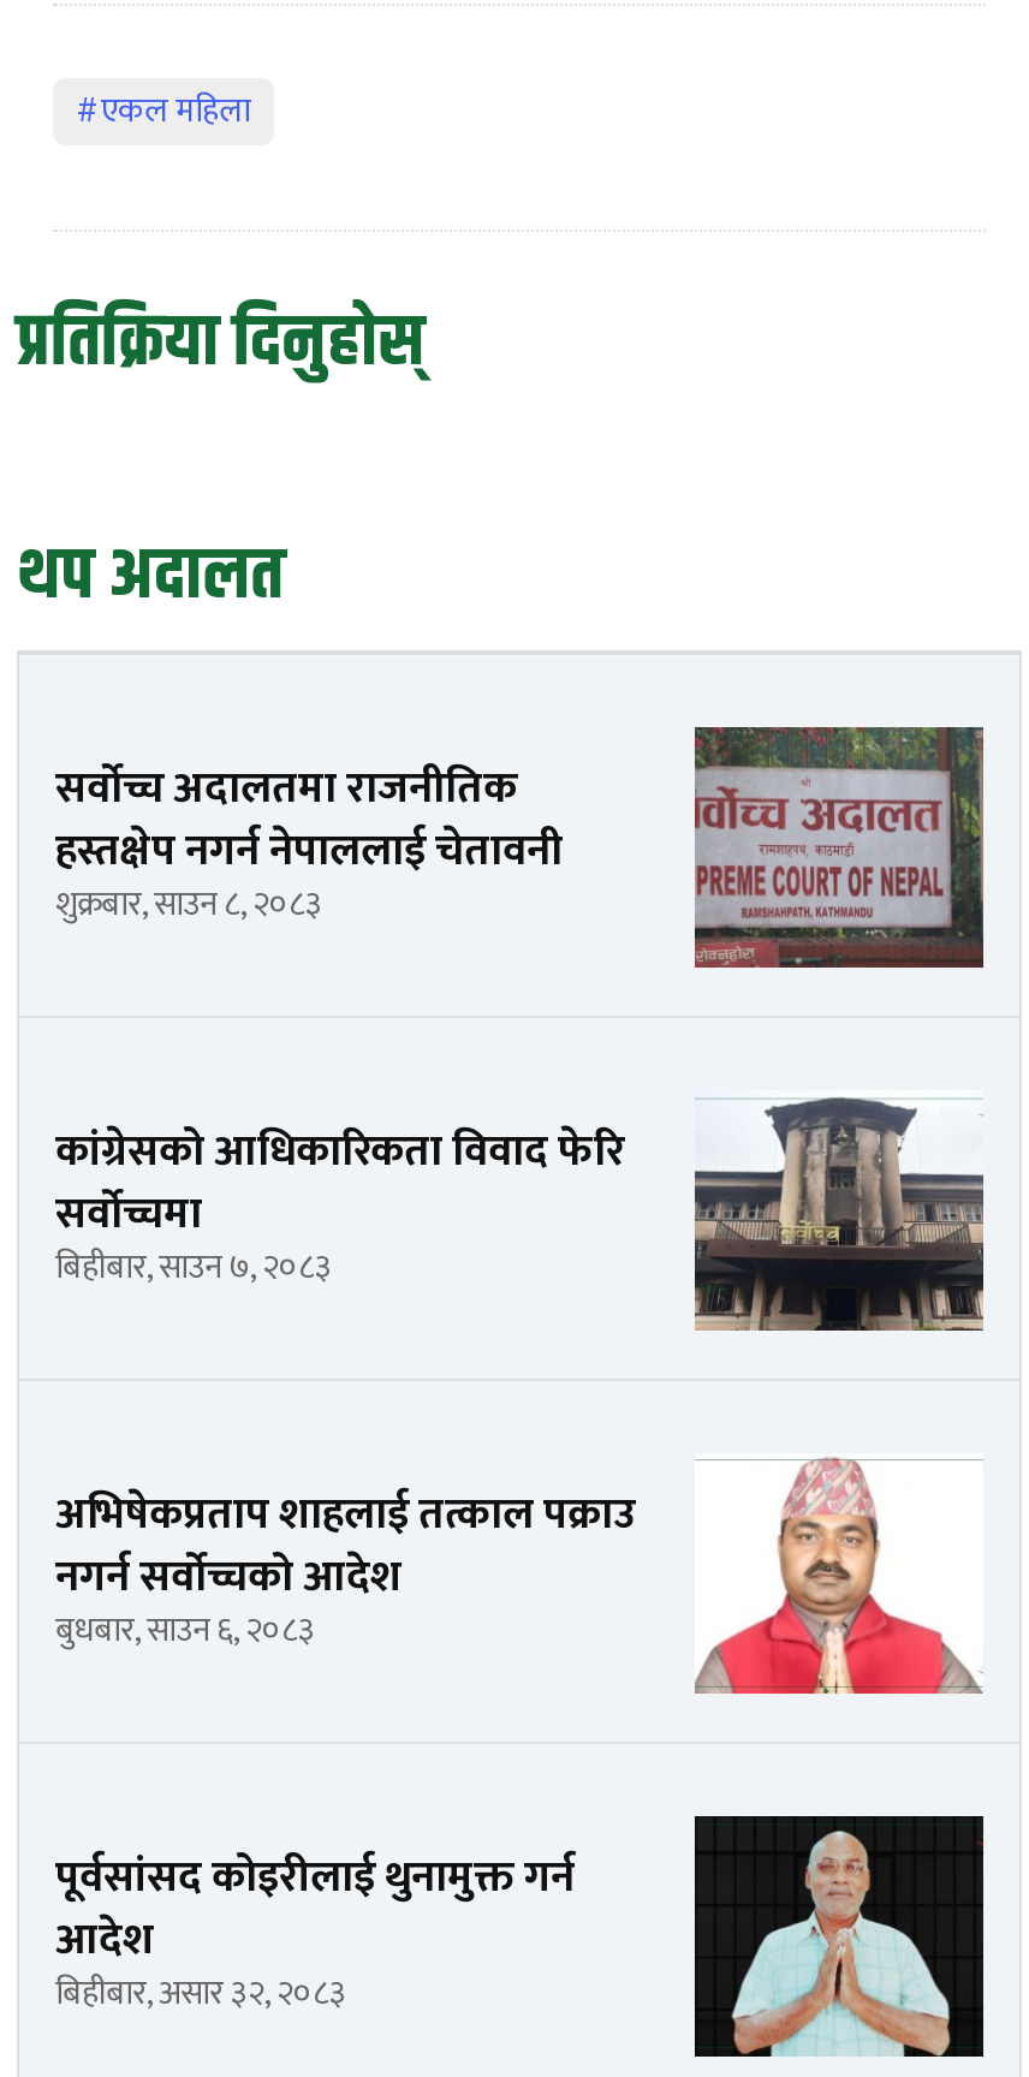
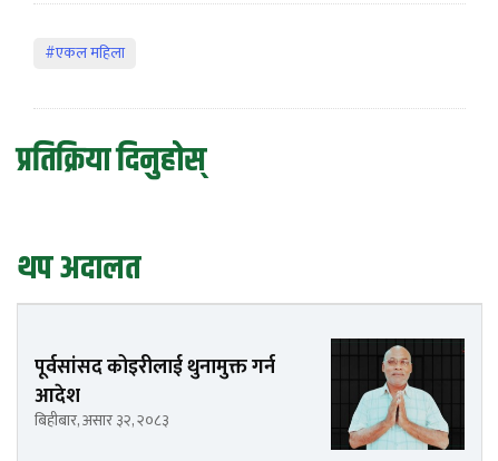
[692,725,986,970] [image] -> none
[55,752,563,930] सर्वोच्च अदालतमा राजनीतिक | हस्तक्षेप नगर्न नेपाललाई चेतावनी | शुक्रबार, साउन ८, २०८३ -> none
[55,1095,986,1333] [image] | कांग्रेसको आधिकारिकता विवाद फेरि | सर्वोच्चमा | बिहीबार, साउन ७, २०८३ -> none
[55,1456,983,1696] [image] | अभिषेकप्रताप शाहलाई तत्काल पक्राउ | नगर्न सर्वोच्चको आदेश | बुधबार, साउन ६, २०८३ -> none

